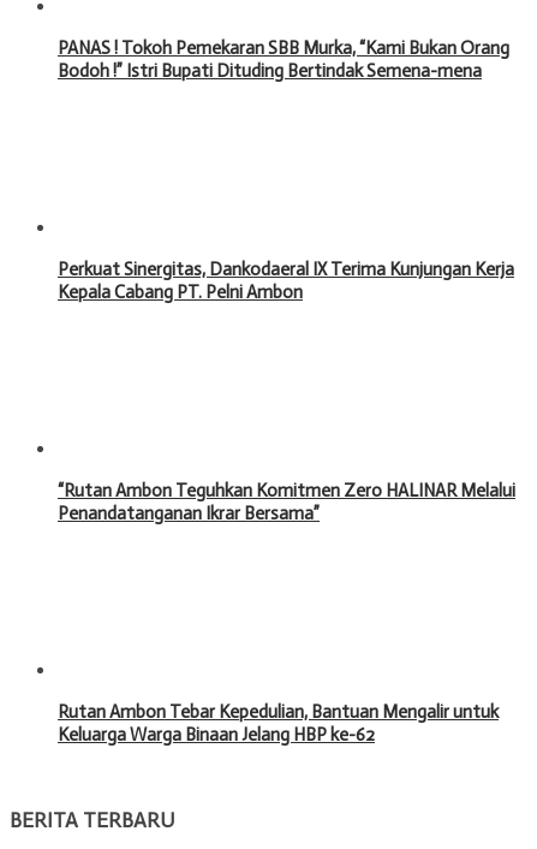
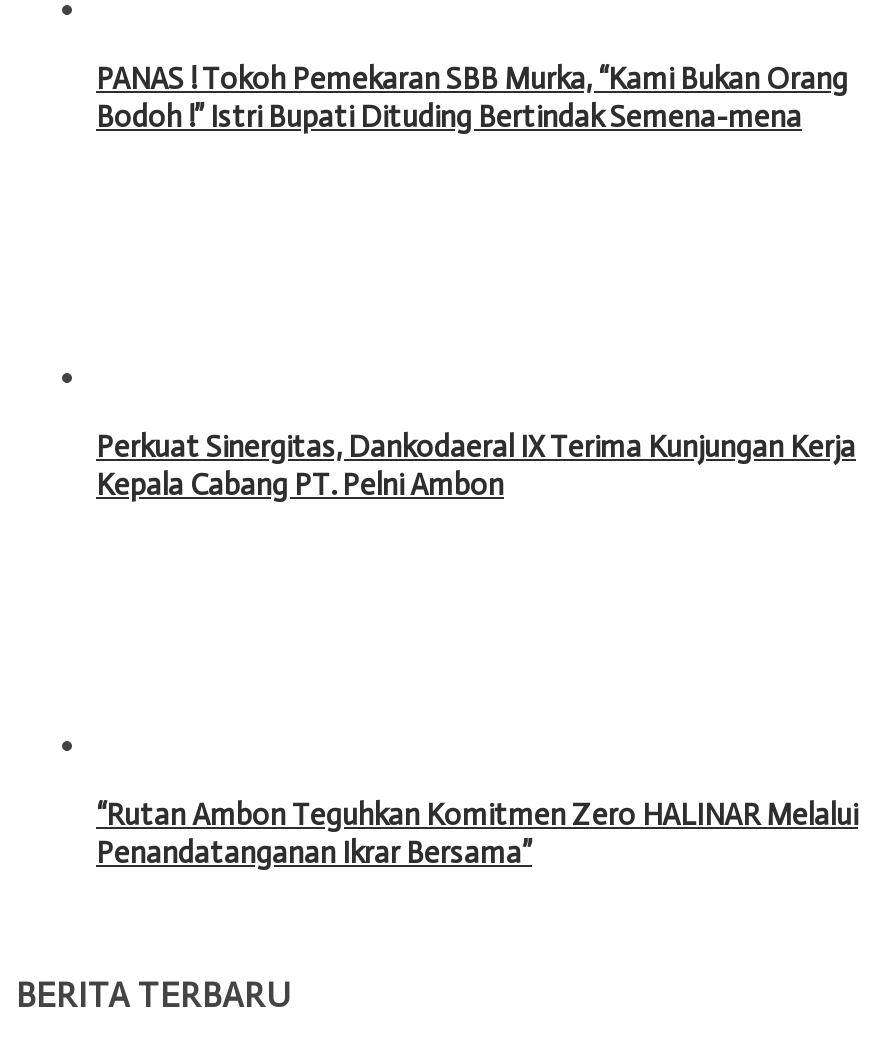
[58,700,499,745] Rutan Ambon Tebar Kepedulian, Bantuan Mengalir untuk | Keluarga Warga Binaan Jelang HBP ke-62 -> none

